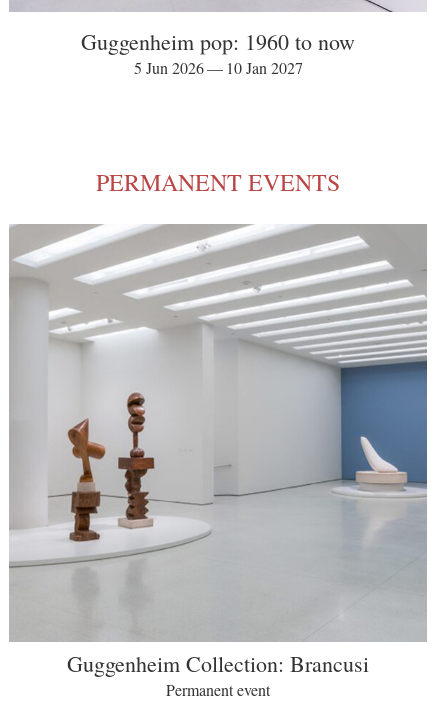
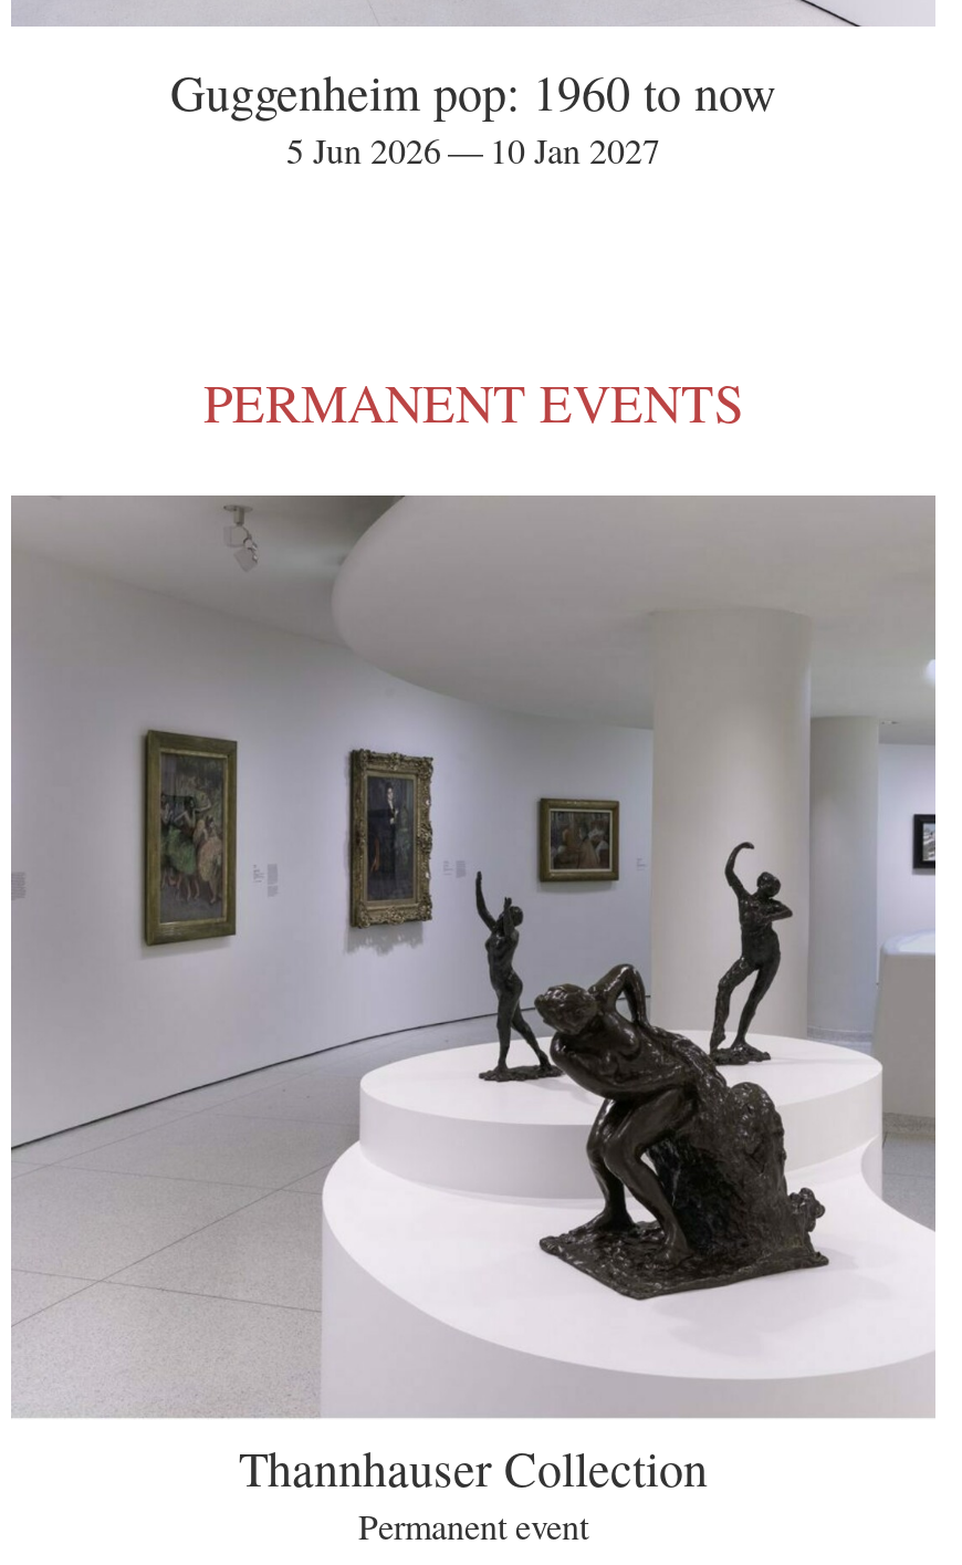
[9,224,428,678] [image] | Guggenheim Collection: Brancusi -> [11,493,938,1500] [image] | Thannhauser Collection

